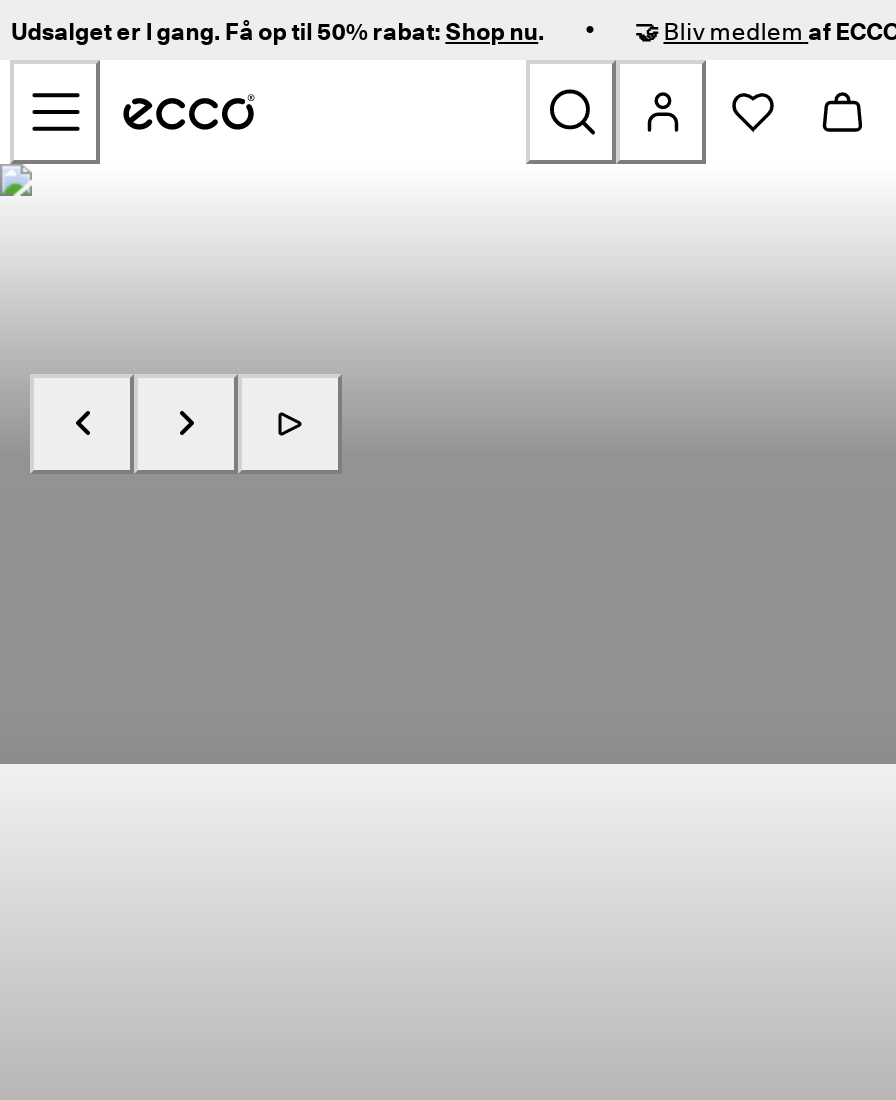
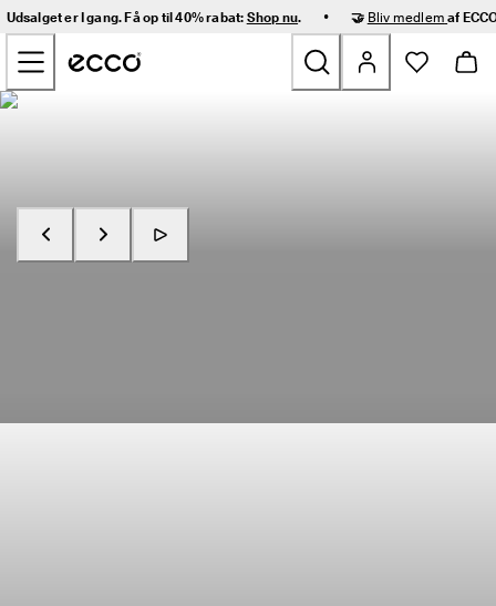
[11,15,545,45] Udsalget er I gang. Få op til 50% rabat: Shop nu. -> [6,8,301,25] Udsalget er I gang. Få op til 40% rabat: Shop nu.

